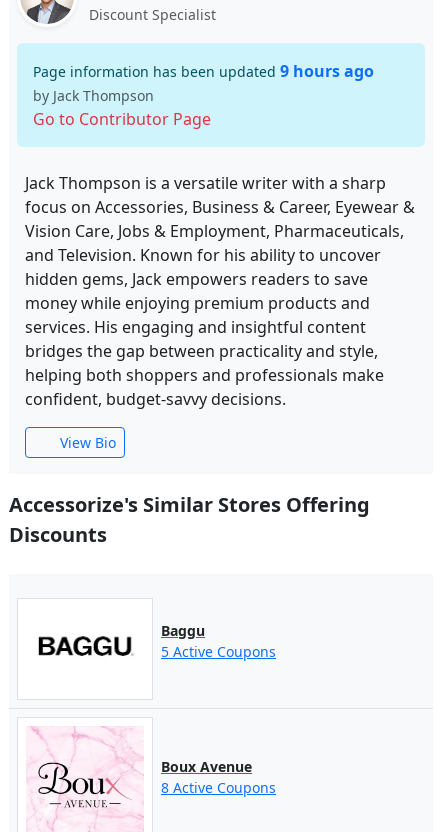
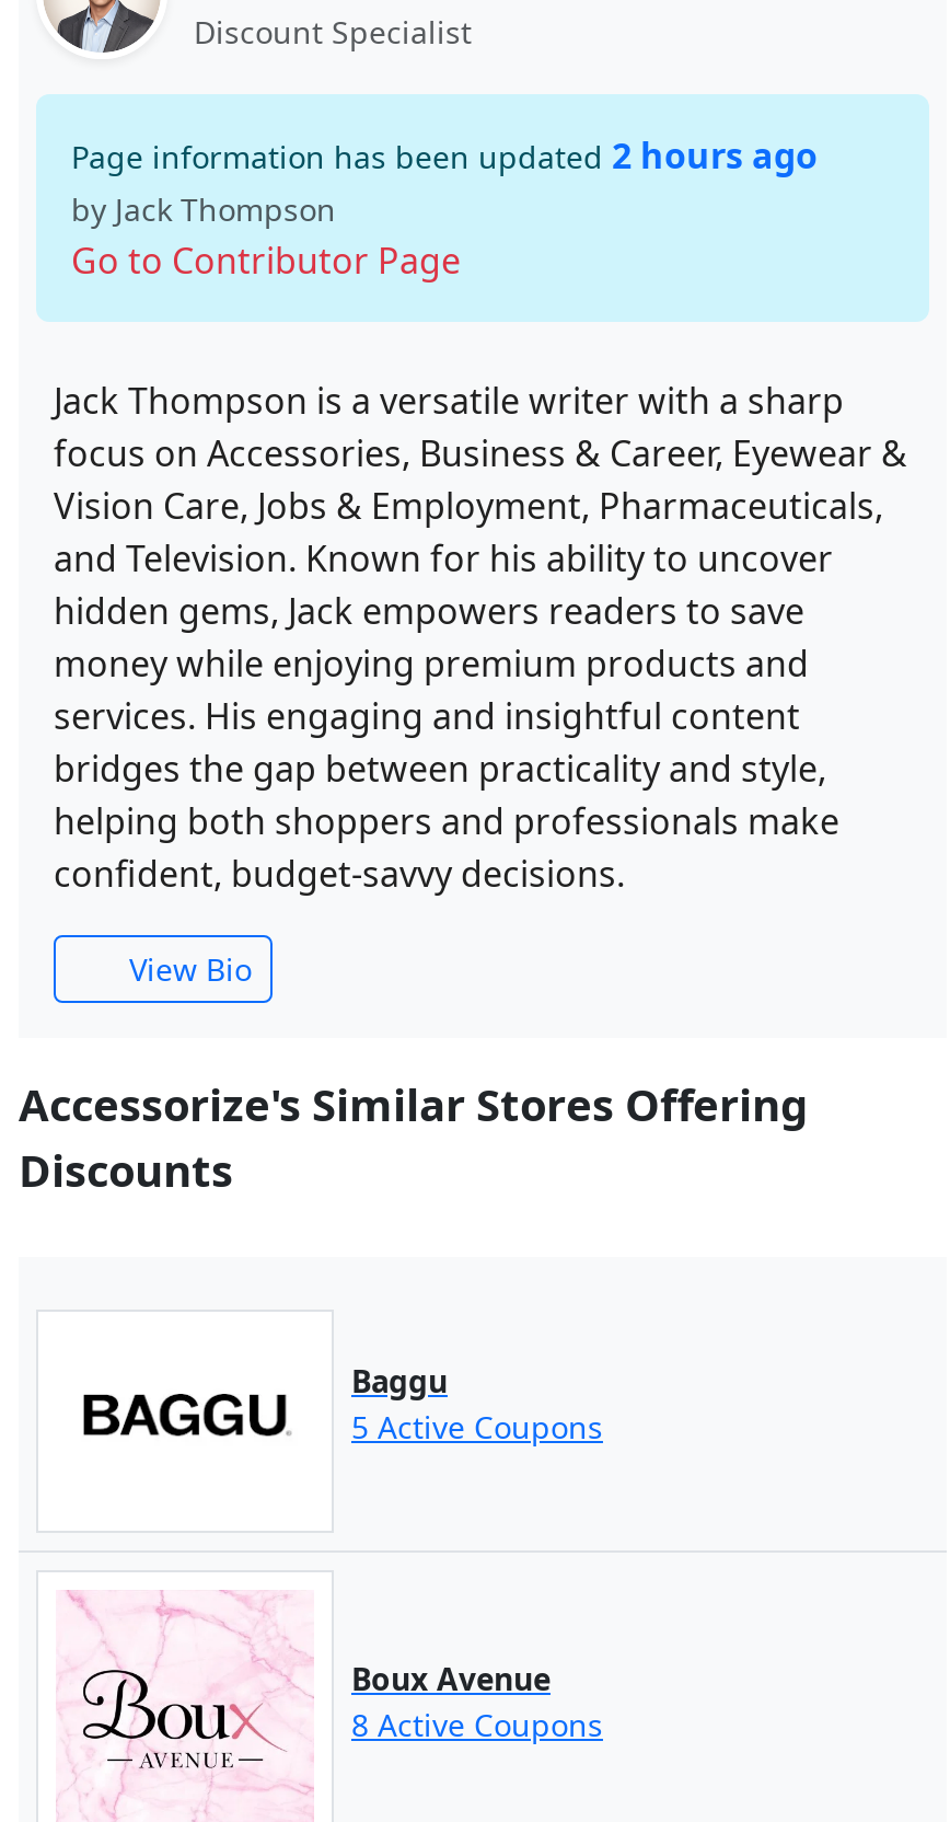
[33,60,374,82] Page information has been updated 9 hours ago -> [71,131,818,180] Page information has been updated 2 hours ago

